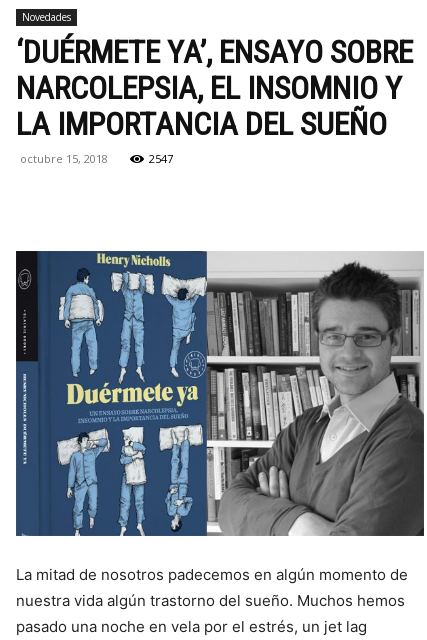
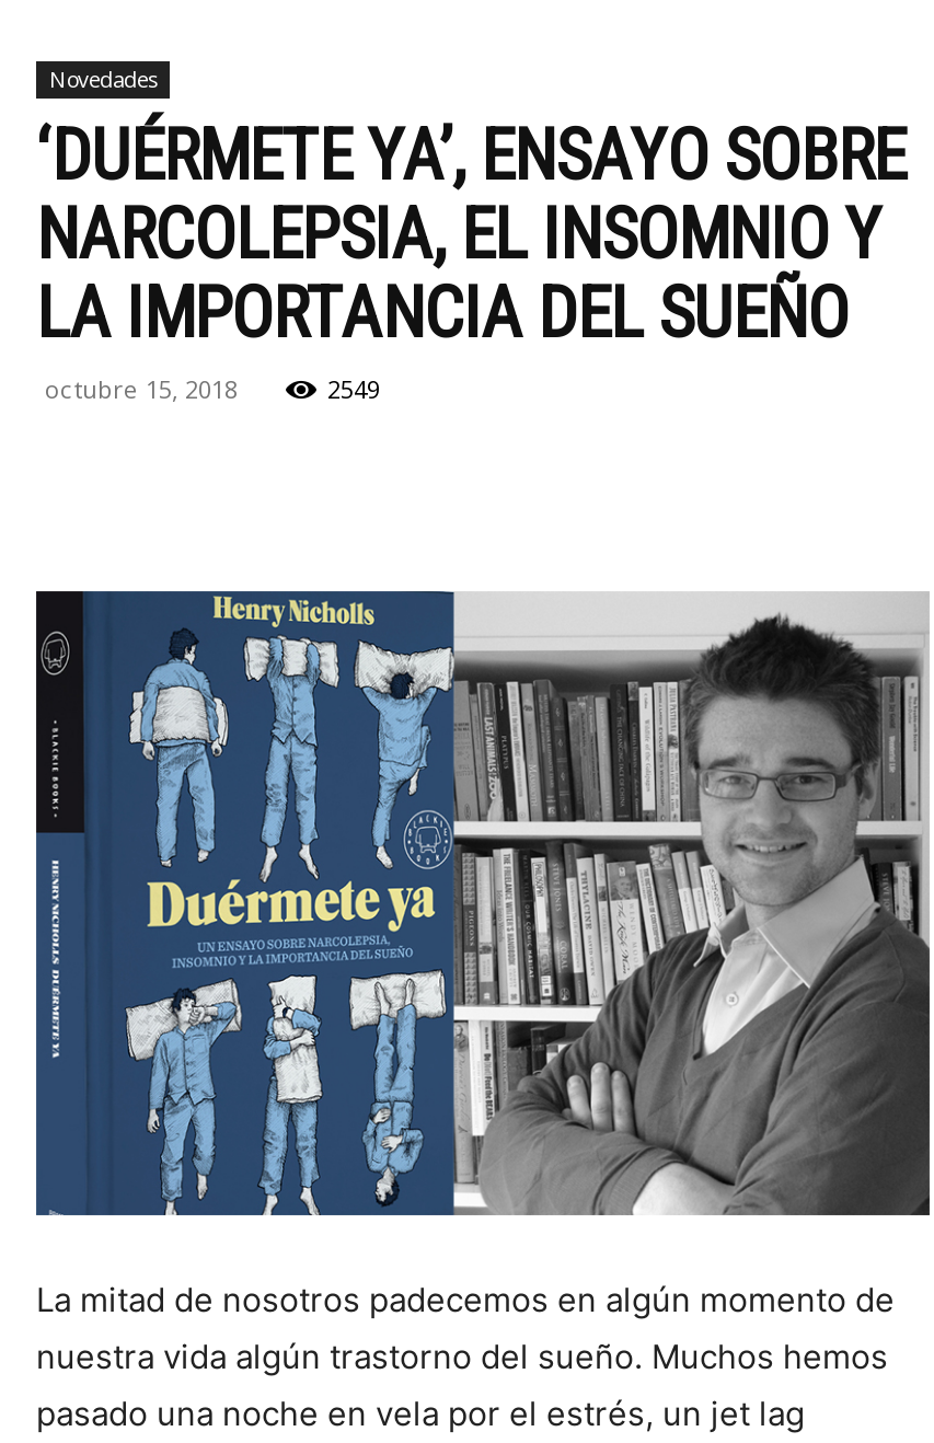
[149,151,173,166] 2547 -> [327,372,380,405] 2549

